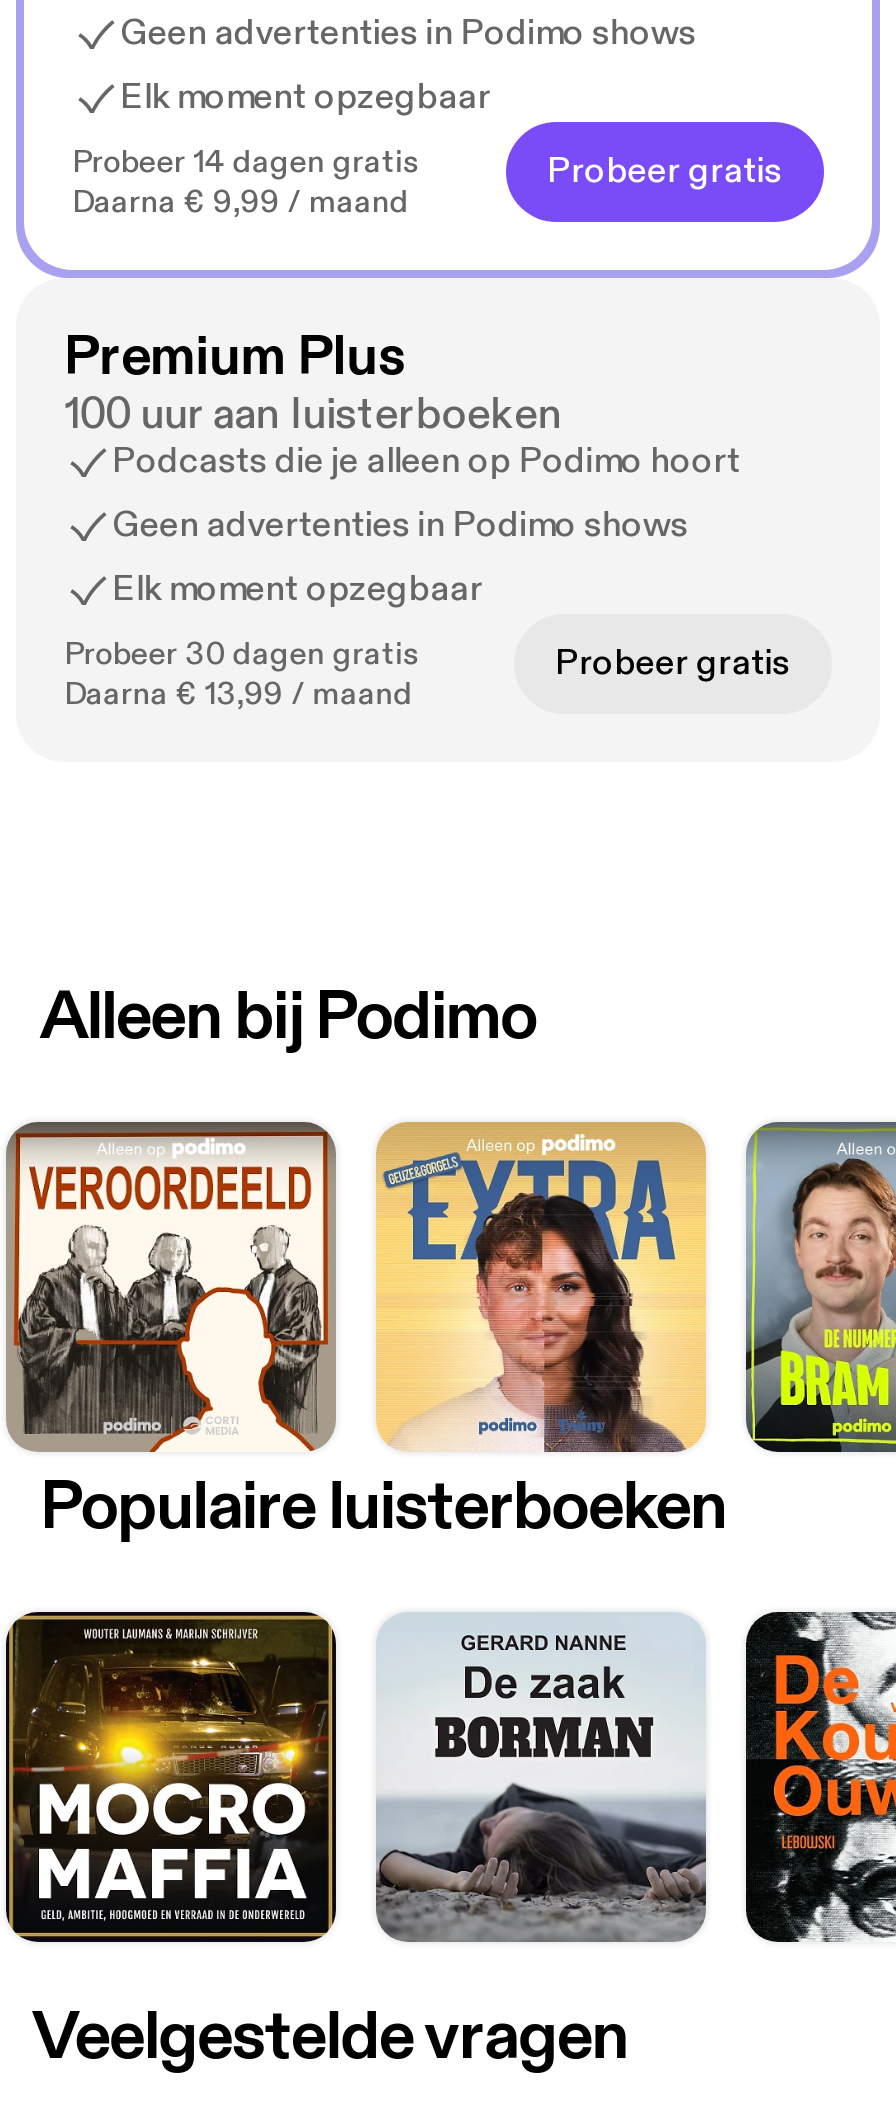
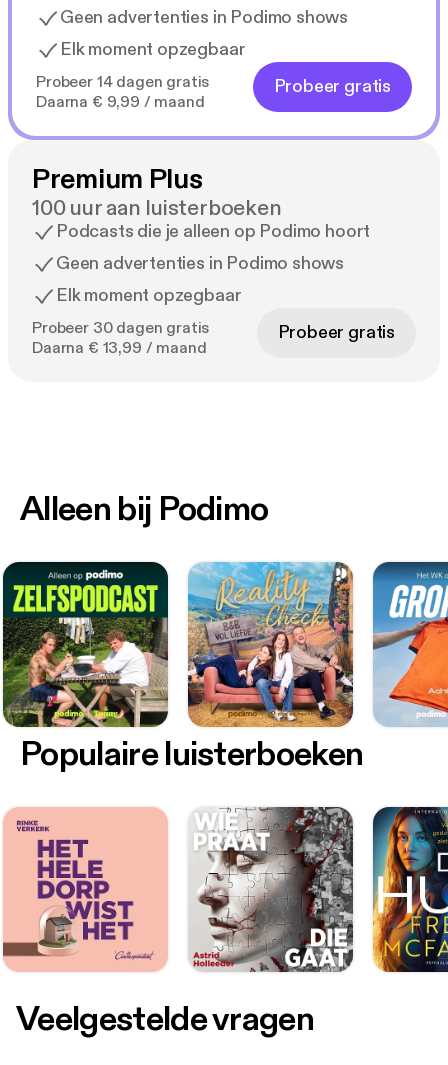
[8,1122,336,1454] [image] -> [3,562,168,728] [image]
[374,1120,706,1454] [image] -> [187,561,354,728] [image]
[744,1122,890,1454] [image] -> [373,562,445,727] [image]
[6,1610,338,1944] [image] -> [3,807,168,972] [image]
[374,1612,706,1942] [image] -> [188,806,354,972] [image]
[744,1612,890,1944] [image] -> [372,806,445,973] [image]

